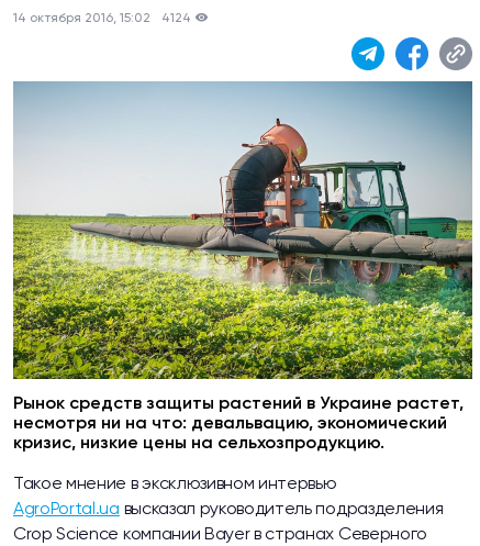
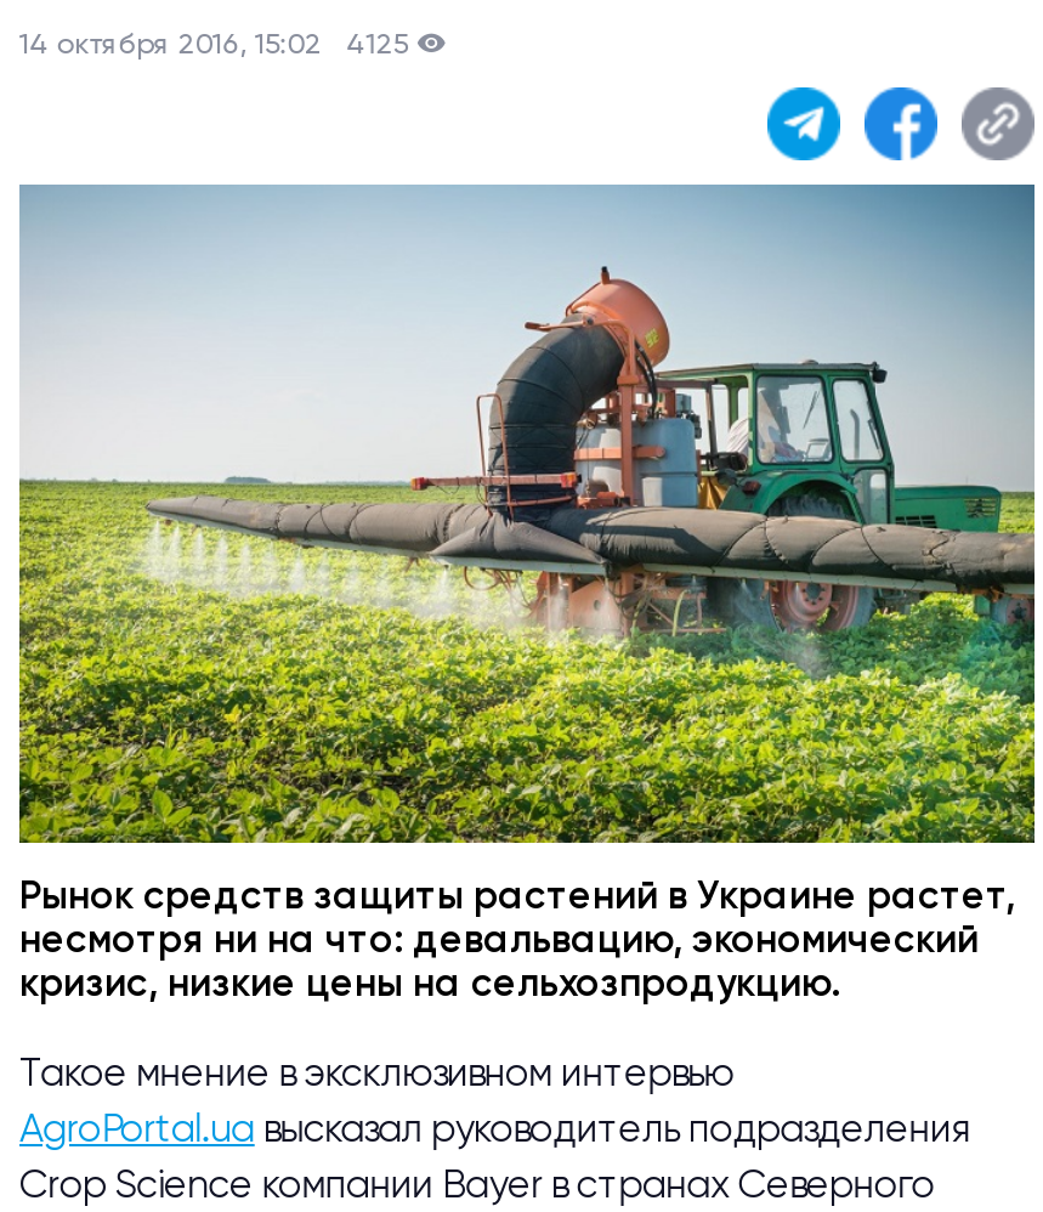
[13,10,191,26] 14 октября 2016, 15:02 4124 -> [19,28,408,62] 14 октября 2016, 15:02 4125

